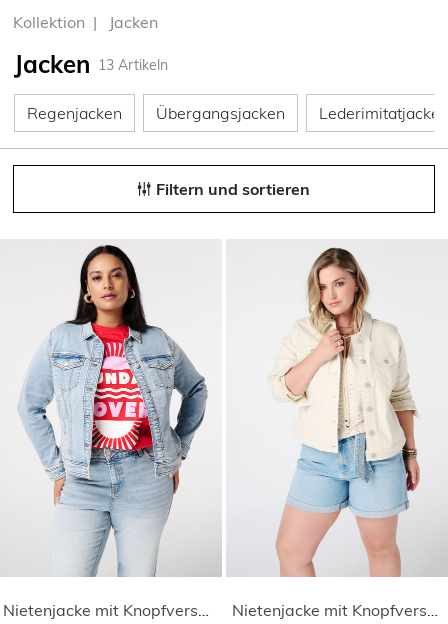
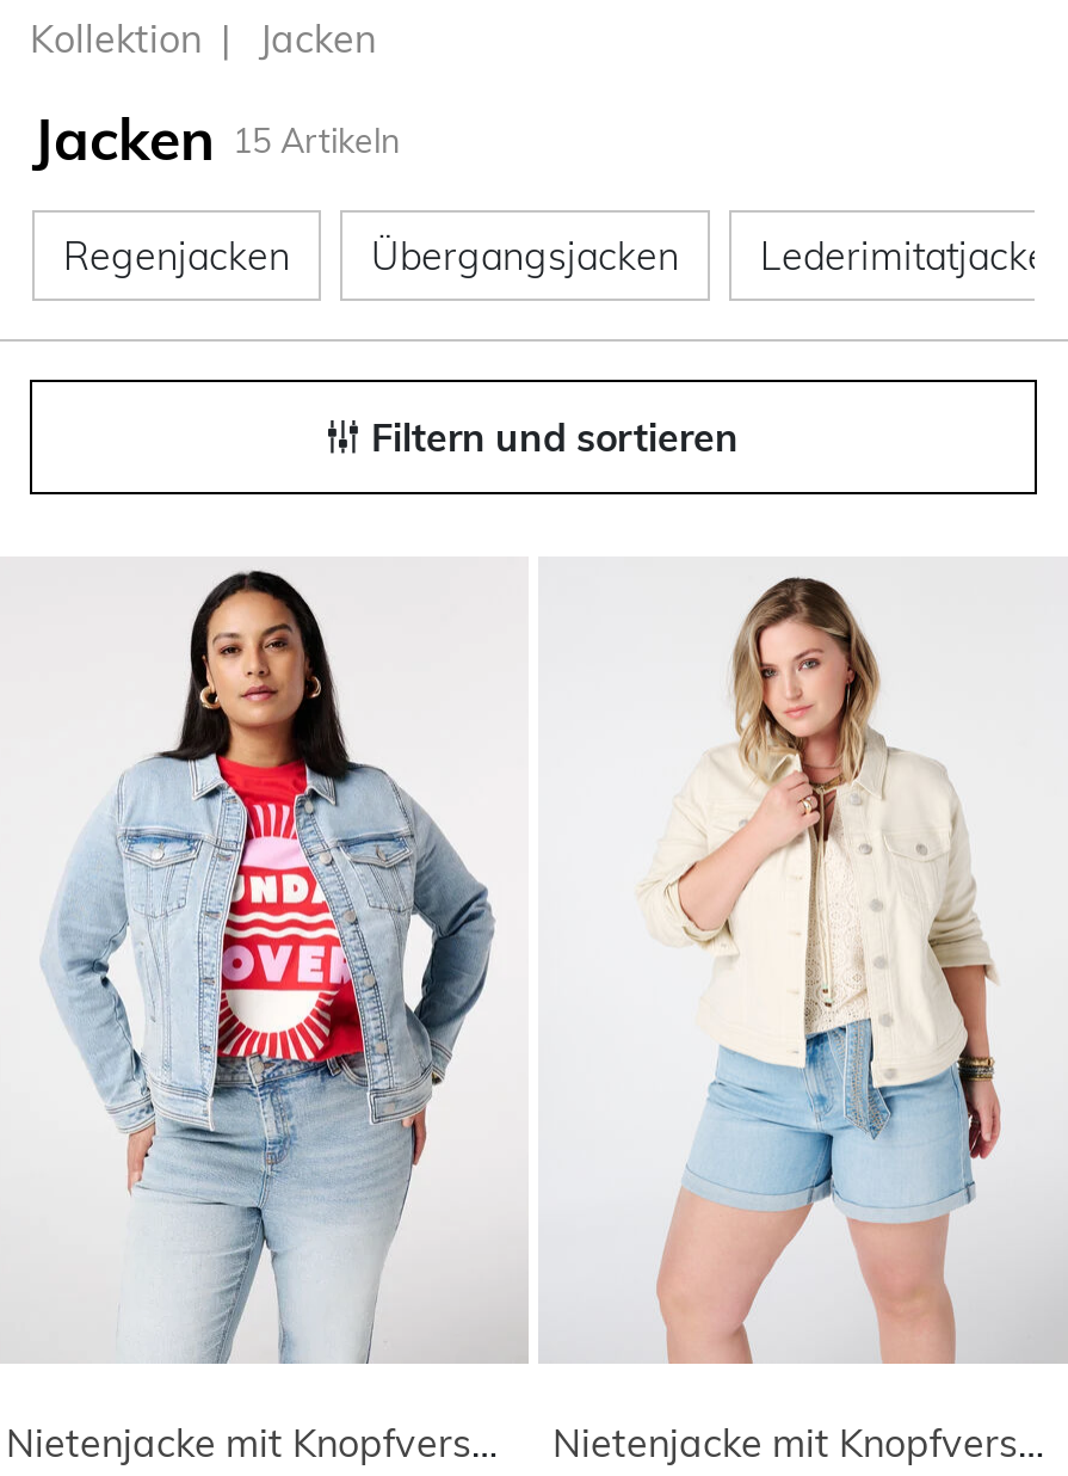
[14,48,168,78] Jacken 13Artikeln -> [32,102,400,173] Jacken 15Artikeln

